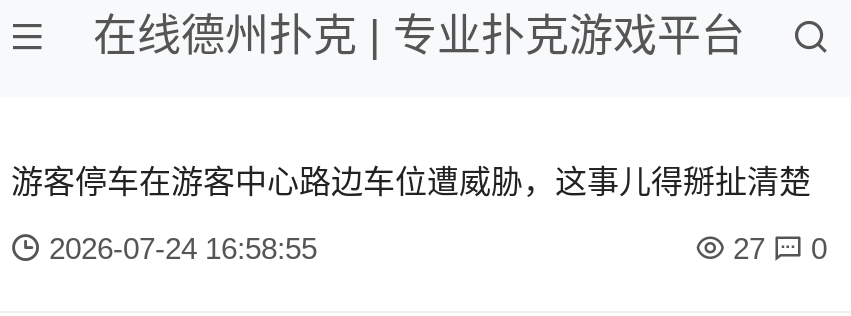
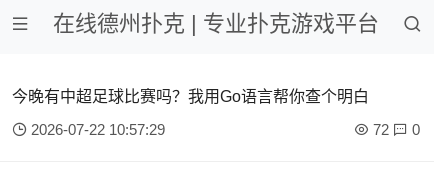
[11,165,811,199] 游客停车在游客中心路边车位遭威胁，这事儿得掰扯清楚 -> [12,88,369,105] 今晚有中超足球比赛吗？我用Go语言帮你查个明白
[41,231,773,265] 2026-07-24 16:58:55 | 27 -> [27,121,393,138] 2026-07-22 10:57:29 | 72

